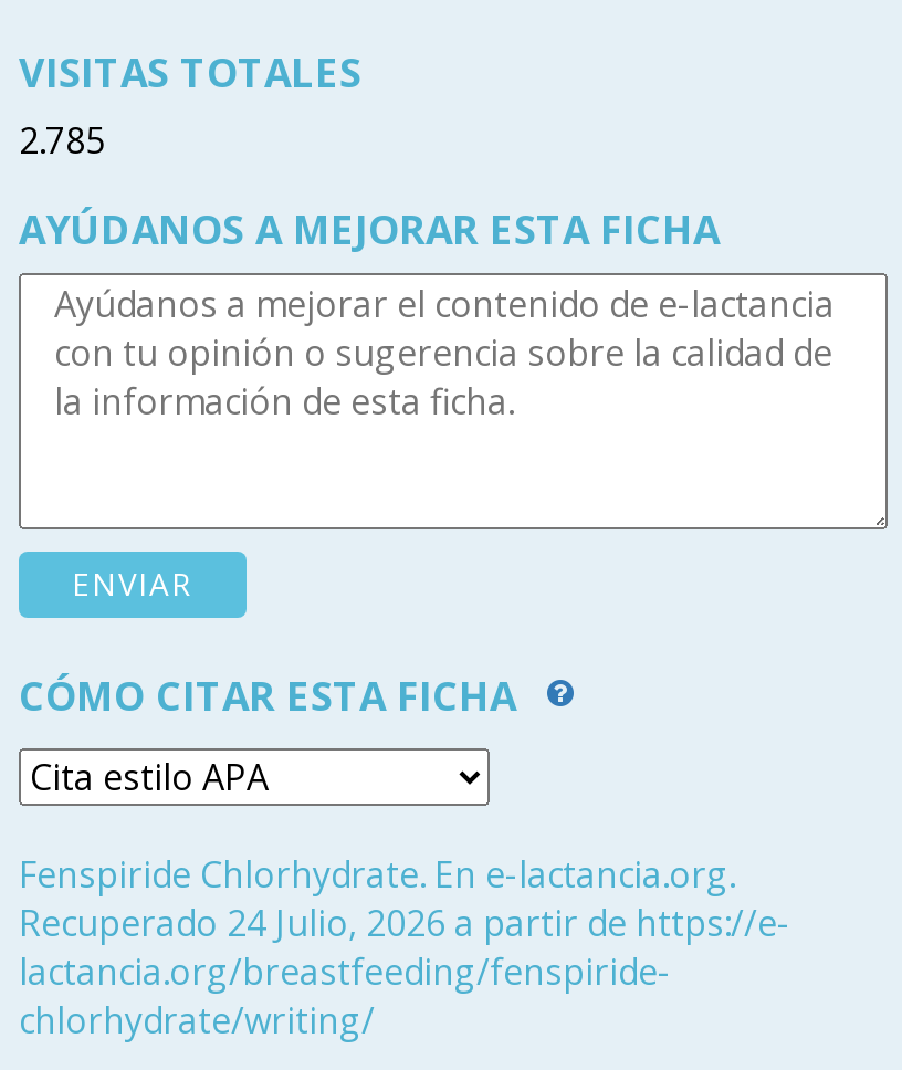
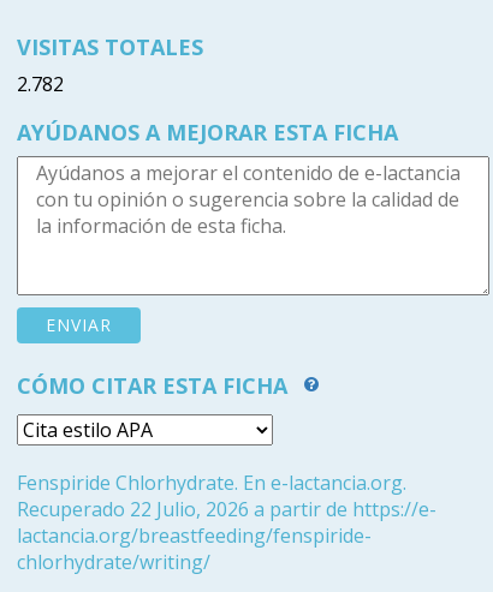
[19,117,105,166] 2.785 -> [17,71,64,98] 2.782
[19,900,790,948] Recuperado 24 Julio, 2026 a partir de https://e- -> [17,496,436,523] Recuperado 22 Julio, 2026 a partir de https://e-

